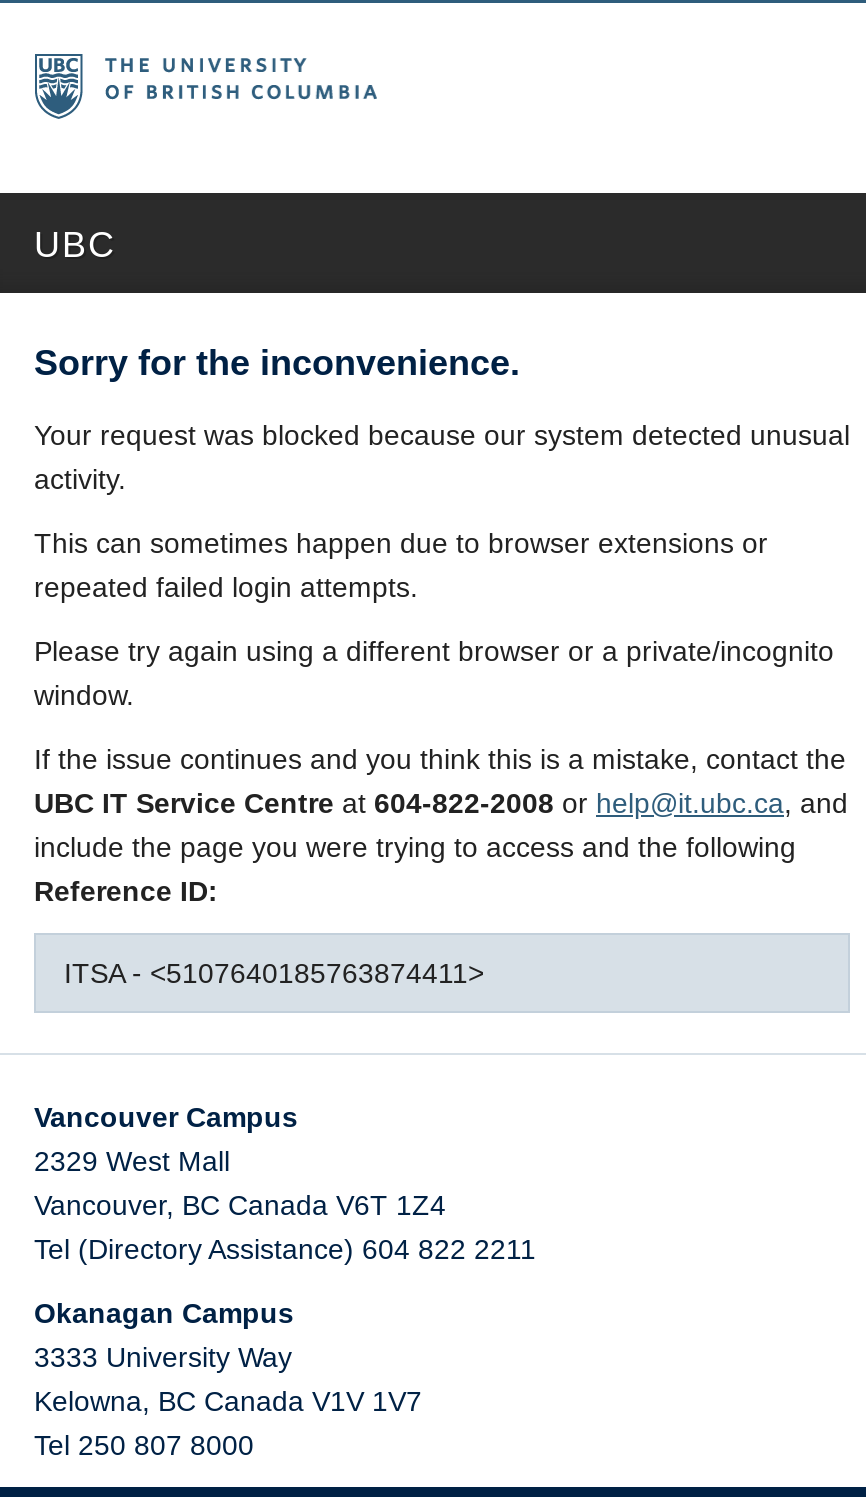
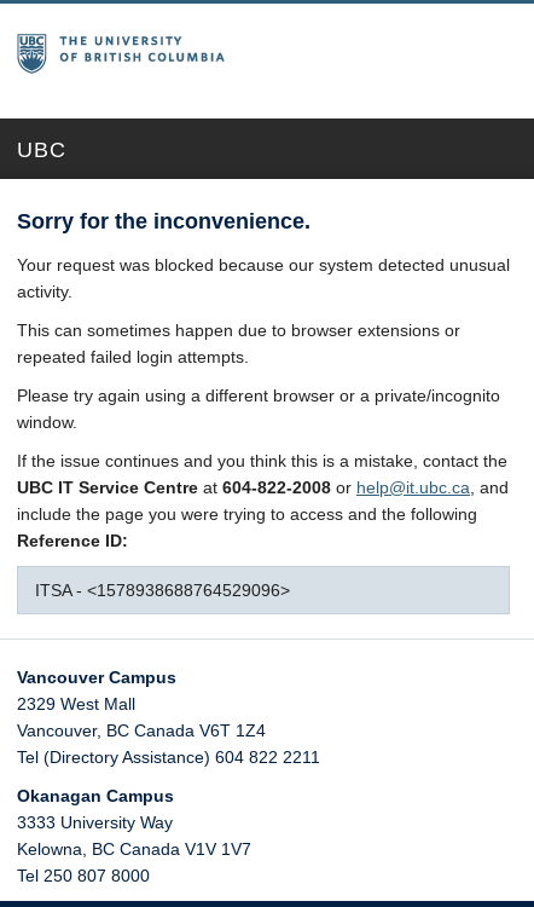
[64,957,484,989] ITSA - <5107640185763874411> -> [35,580,290,600] ITSA - <1578938688764529096>

